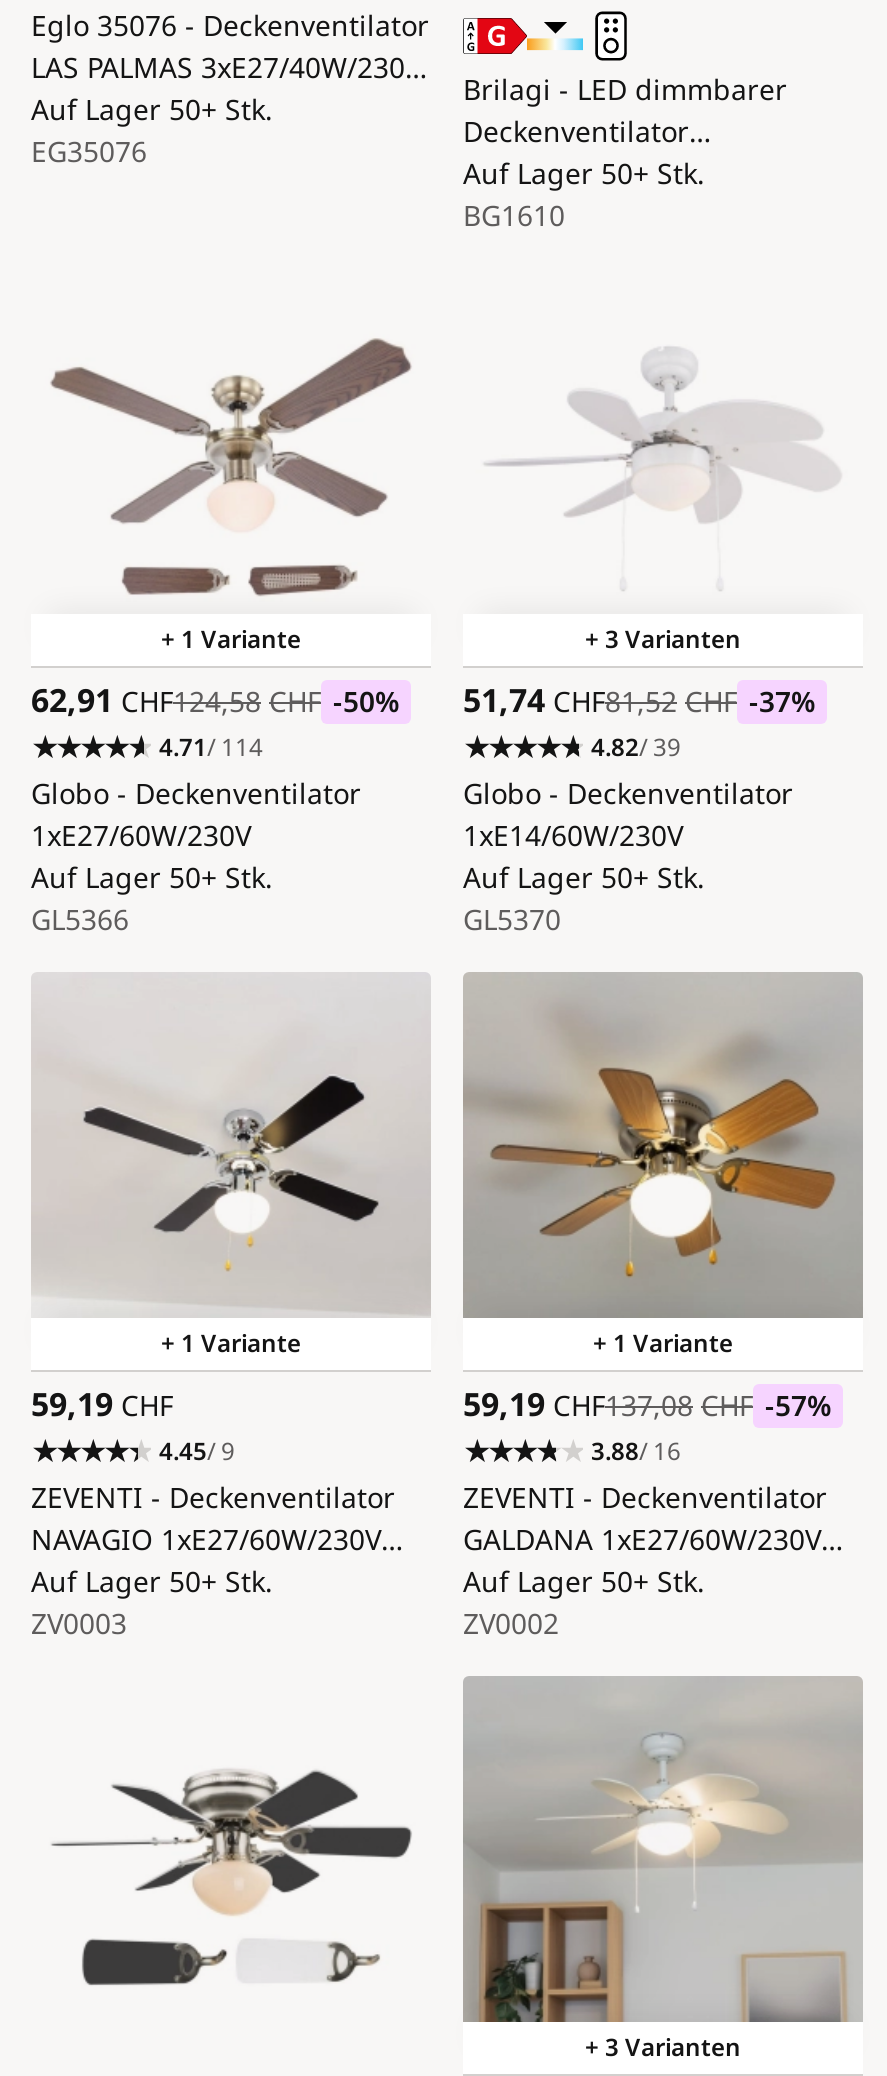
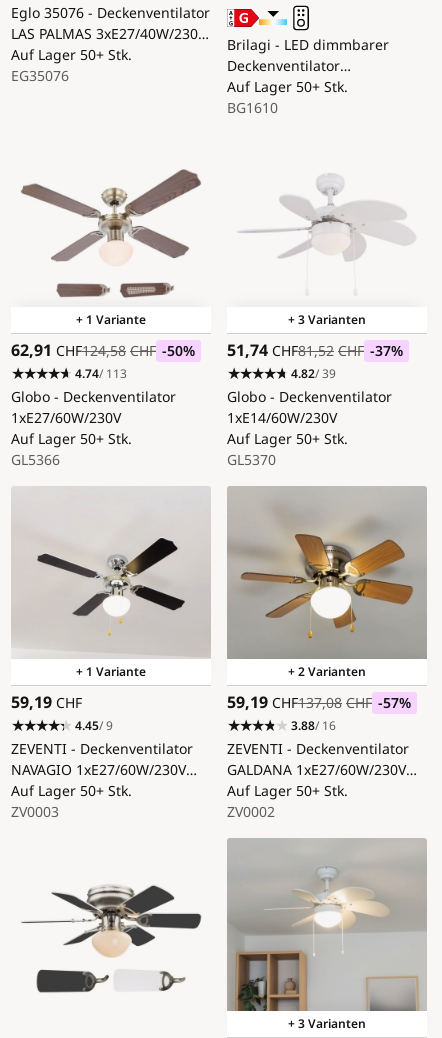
[159,730,263,764] 4.71 / 114 -> [75,365,127,382] 4.74 / 113
[593,1326,733,1360] + 1 Variante -> [288,663,366,680] + 2 Varianten

